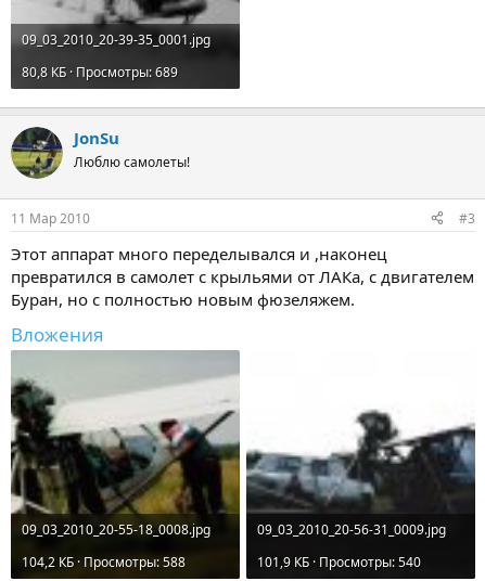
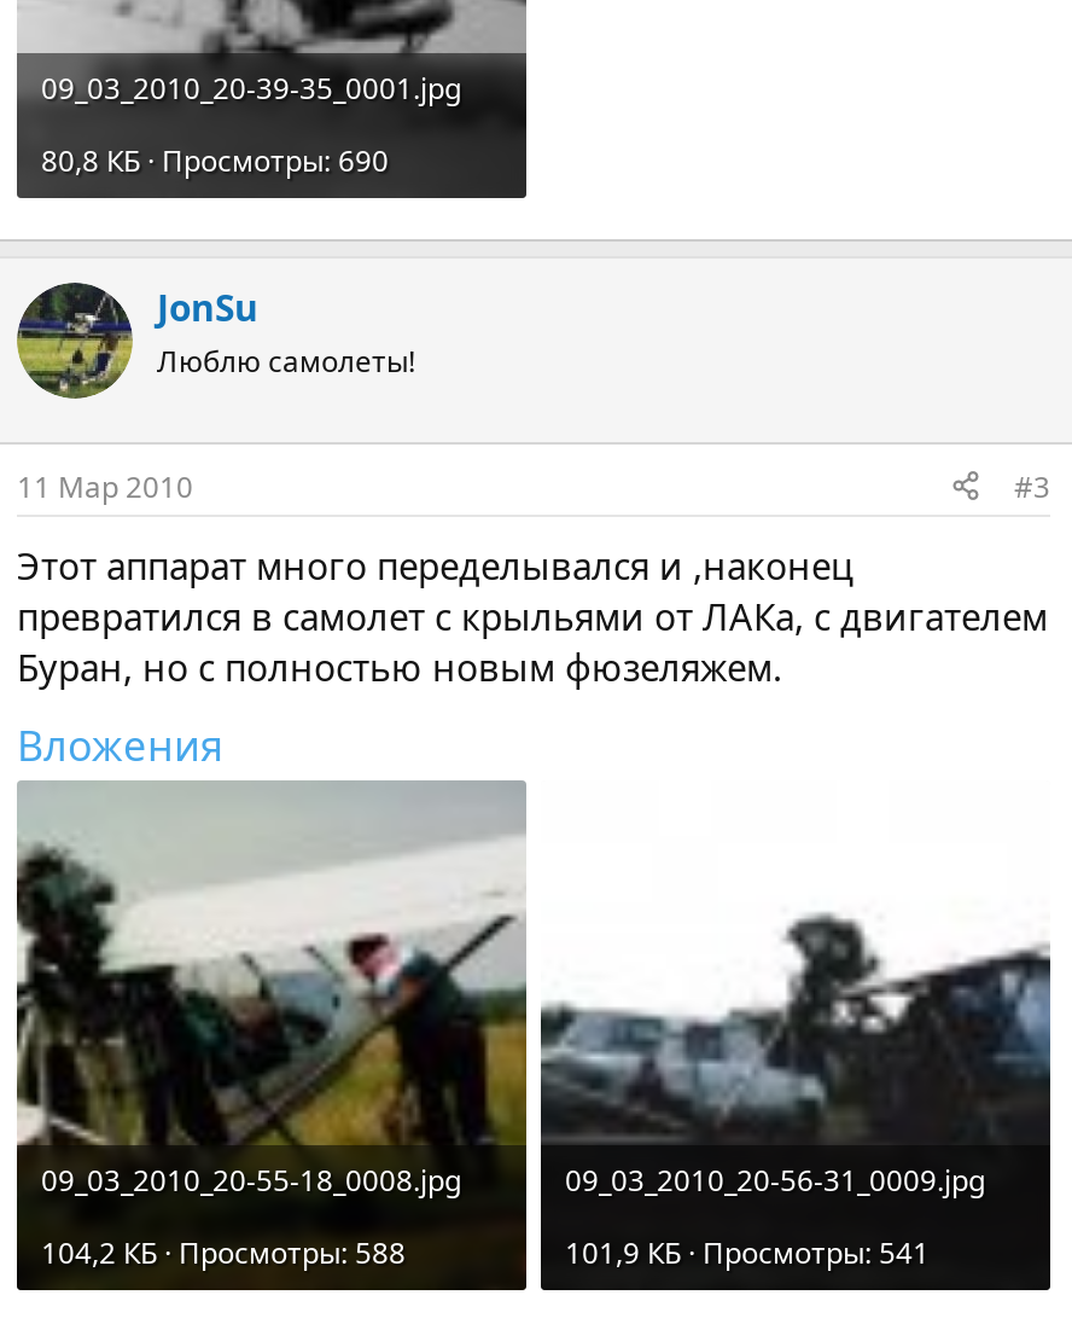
[22,62,178,81] 80,8 КБ · Просмотры: 689 -> [41,139,389,180] 80,8 КБ · Просмотры: 690
[257,552,421,571] 101,9 КБ · Просмотры: 540 -> [565,1231,930,1272] 101,9 КБ · Просмотры: 541

